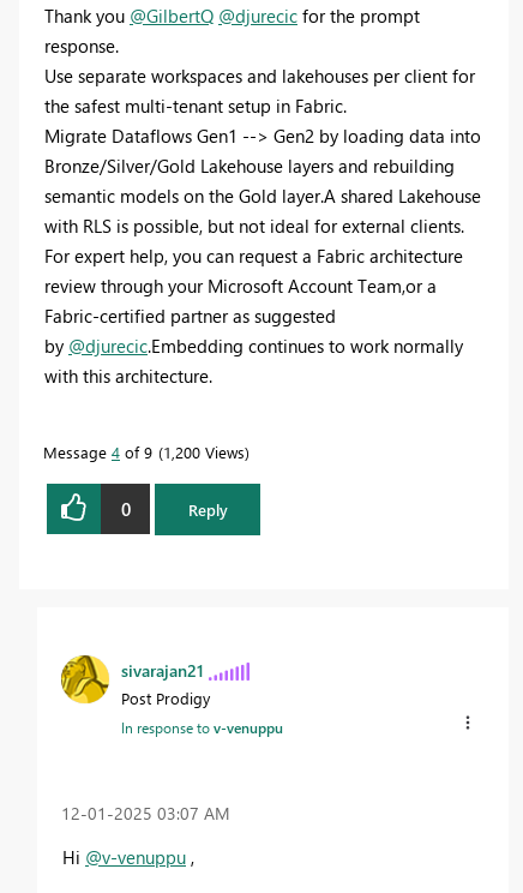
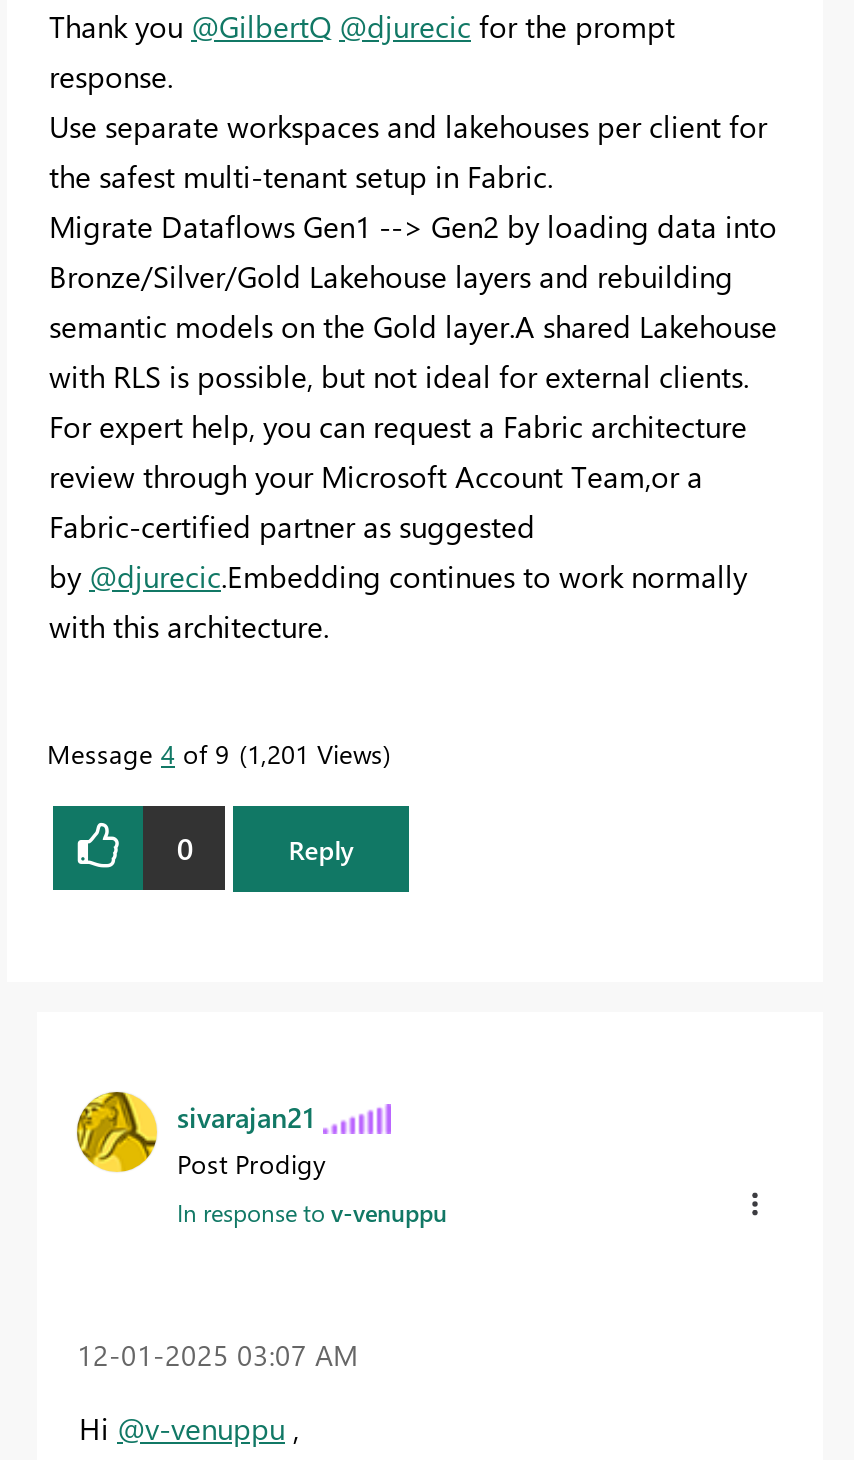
[43,442,245,463] Message 4 of 9 1,200 Views -> [47,737,383,771] Message 4 of 9 1,201 Views

